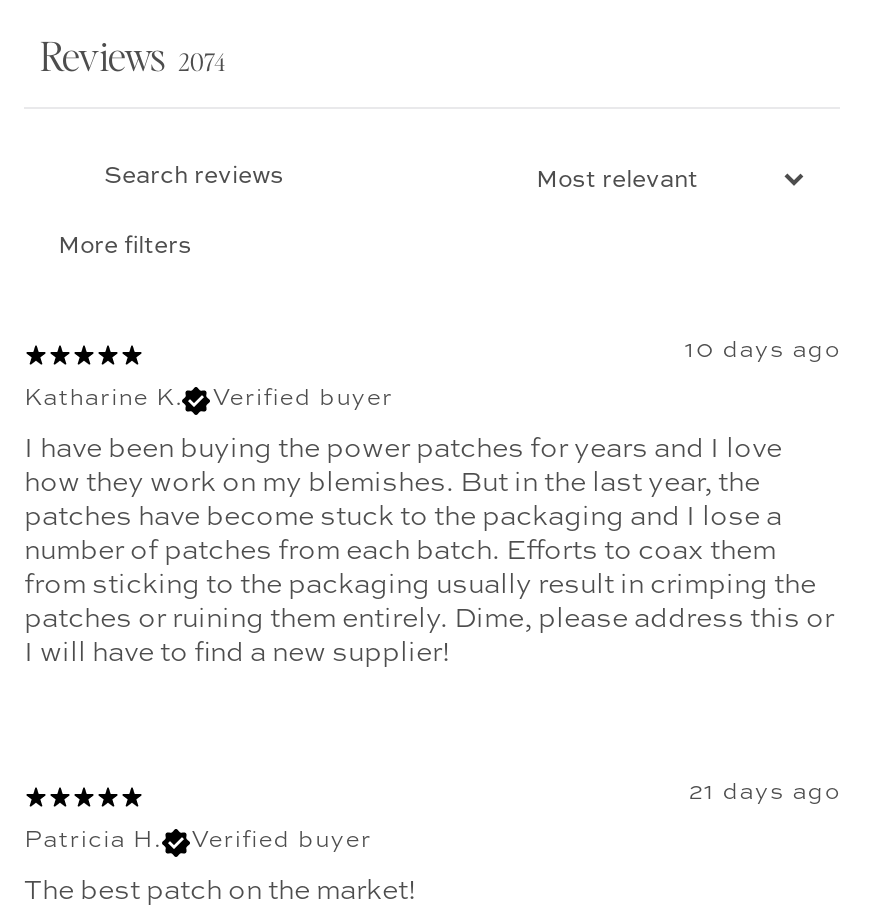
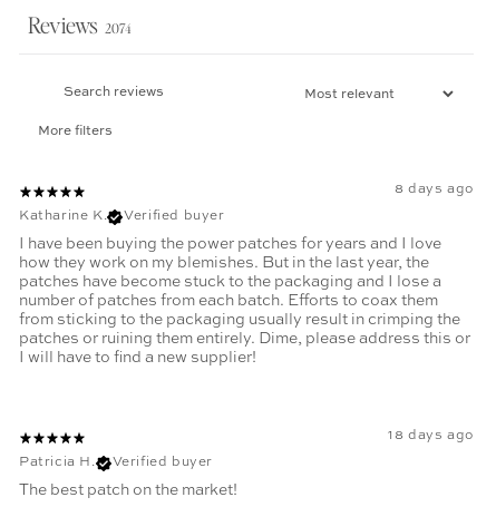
[685,339,840,363] 10 days ago -> [395,183,474,196] 8 days ago
[689,781,840,805] 21 days ago -> [388,429,474,442] 18 days ago

